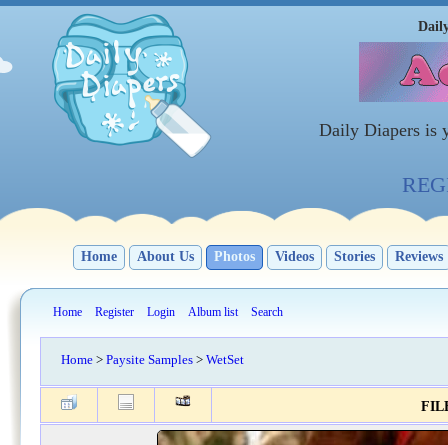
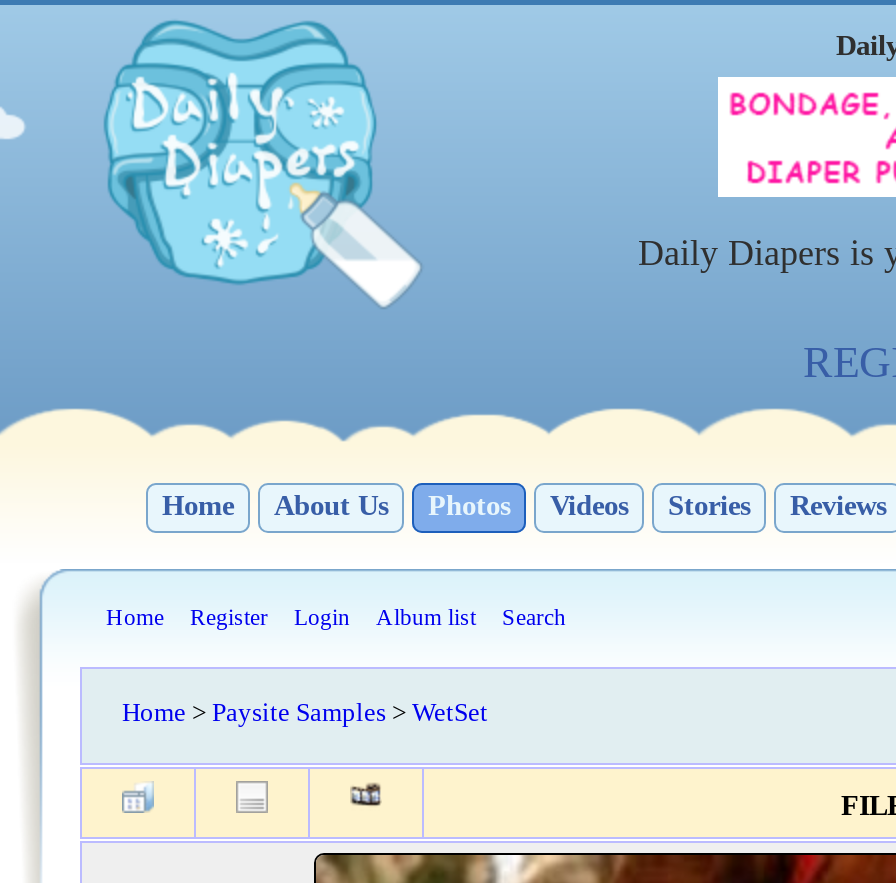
[359,42,445,102] [image] -> [716,75,890,199] [image]

